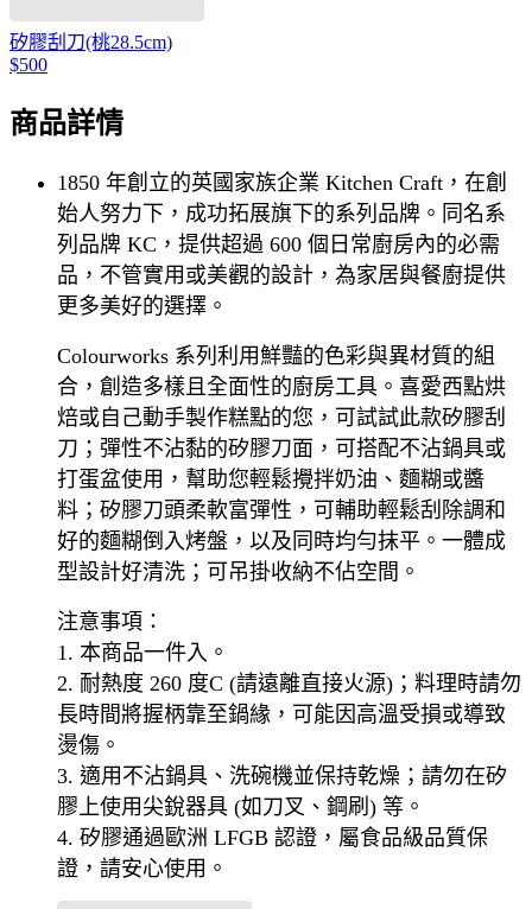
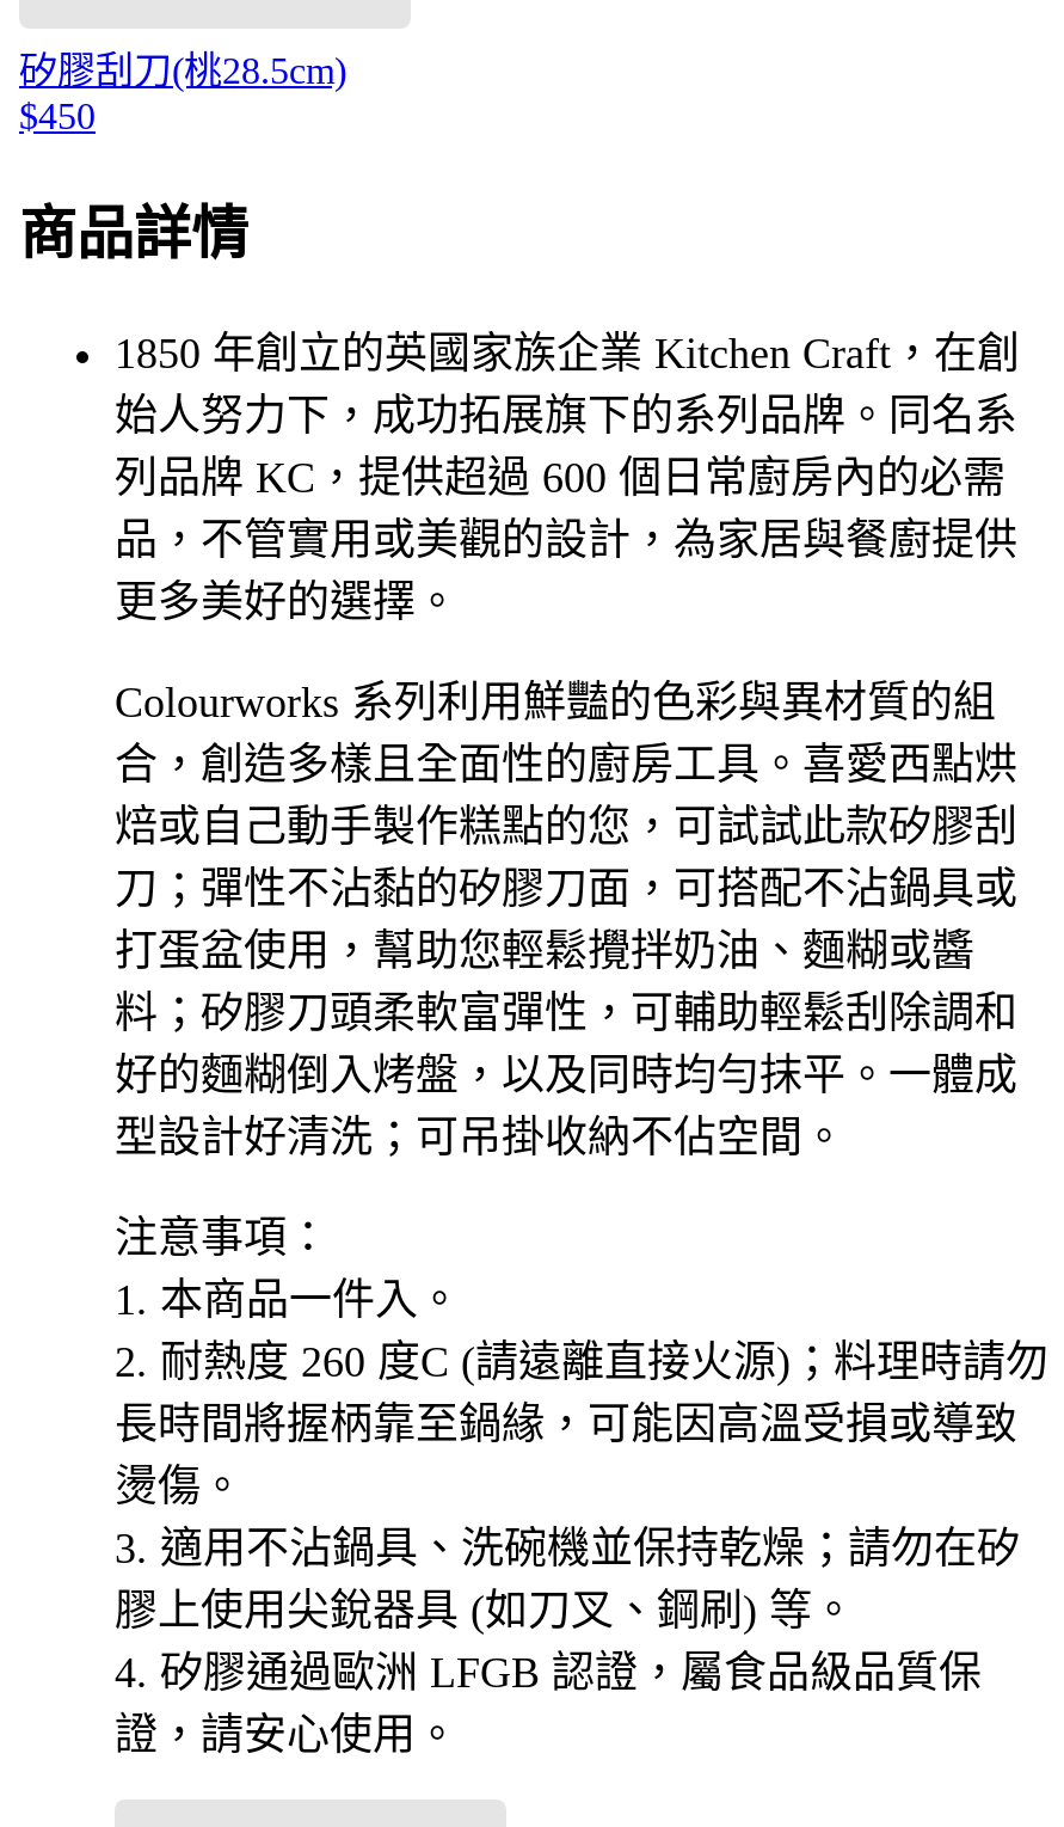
[9,55,47,75] $500 -> [19,96,96,137] $450

